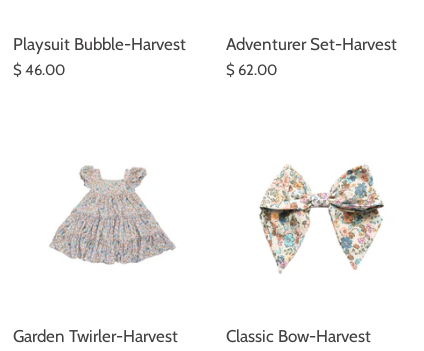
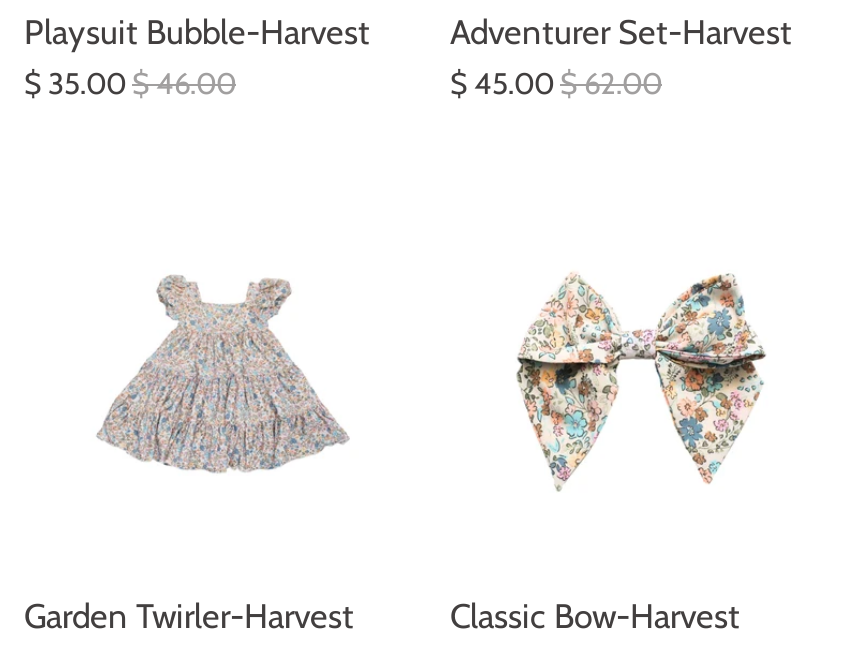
[13,61,65,79] $ 46.00 -> [24,66,236,102] $ 35.00 $ 46.00
[226,61,277,79] $ 62.00 -> [450,66,662,102] $ 45.00 $ 62.00

